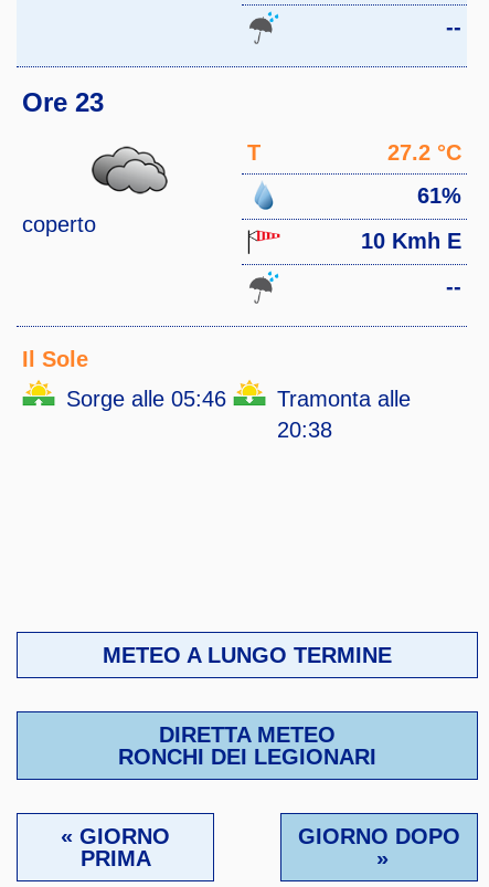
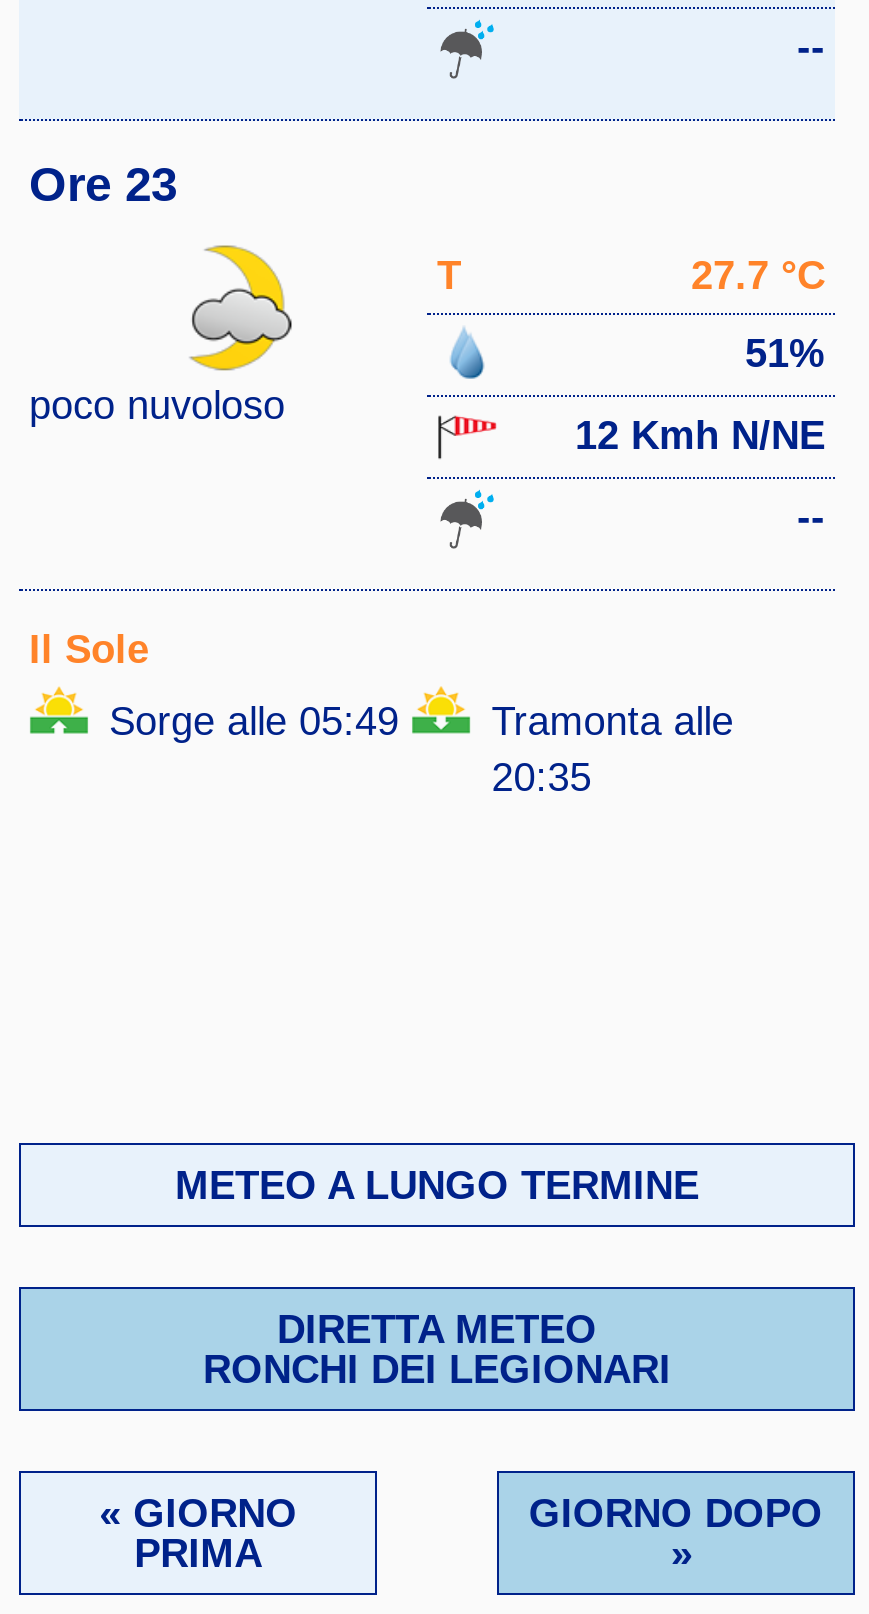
[22,136,167,236] [image] | coperto -> [29,243,287,427] [image] | poco nuvoloso
[387,140,461,165] 27.2 °C -> [691,253,825,297] 27.7 °C
[417,183,461,208] 61% -> [745,331,825,375] 51%
[361,229,461,253] 10 Kmh E -> [575,413,825,457] 12 Kmh N/NE
[66,387,226,411] Sorge alle 05:46 -> [109,699,399,743] Sorge alle 05:49
[277,418,333,442] 20:38 -> [492,755,592,799] 20:35

